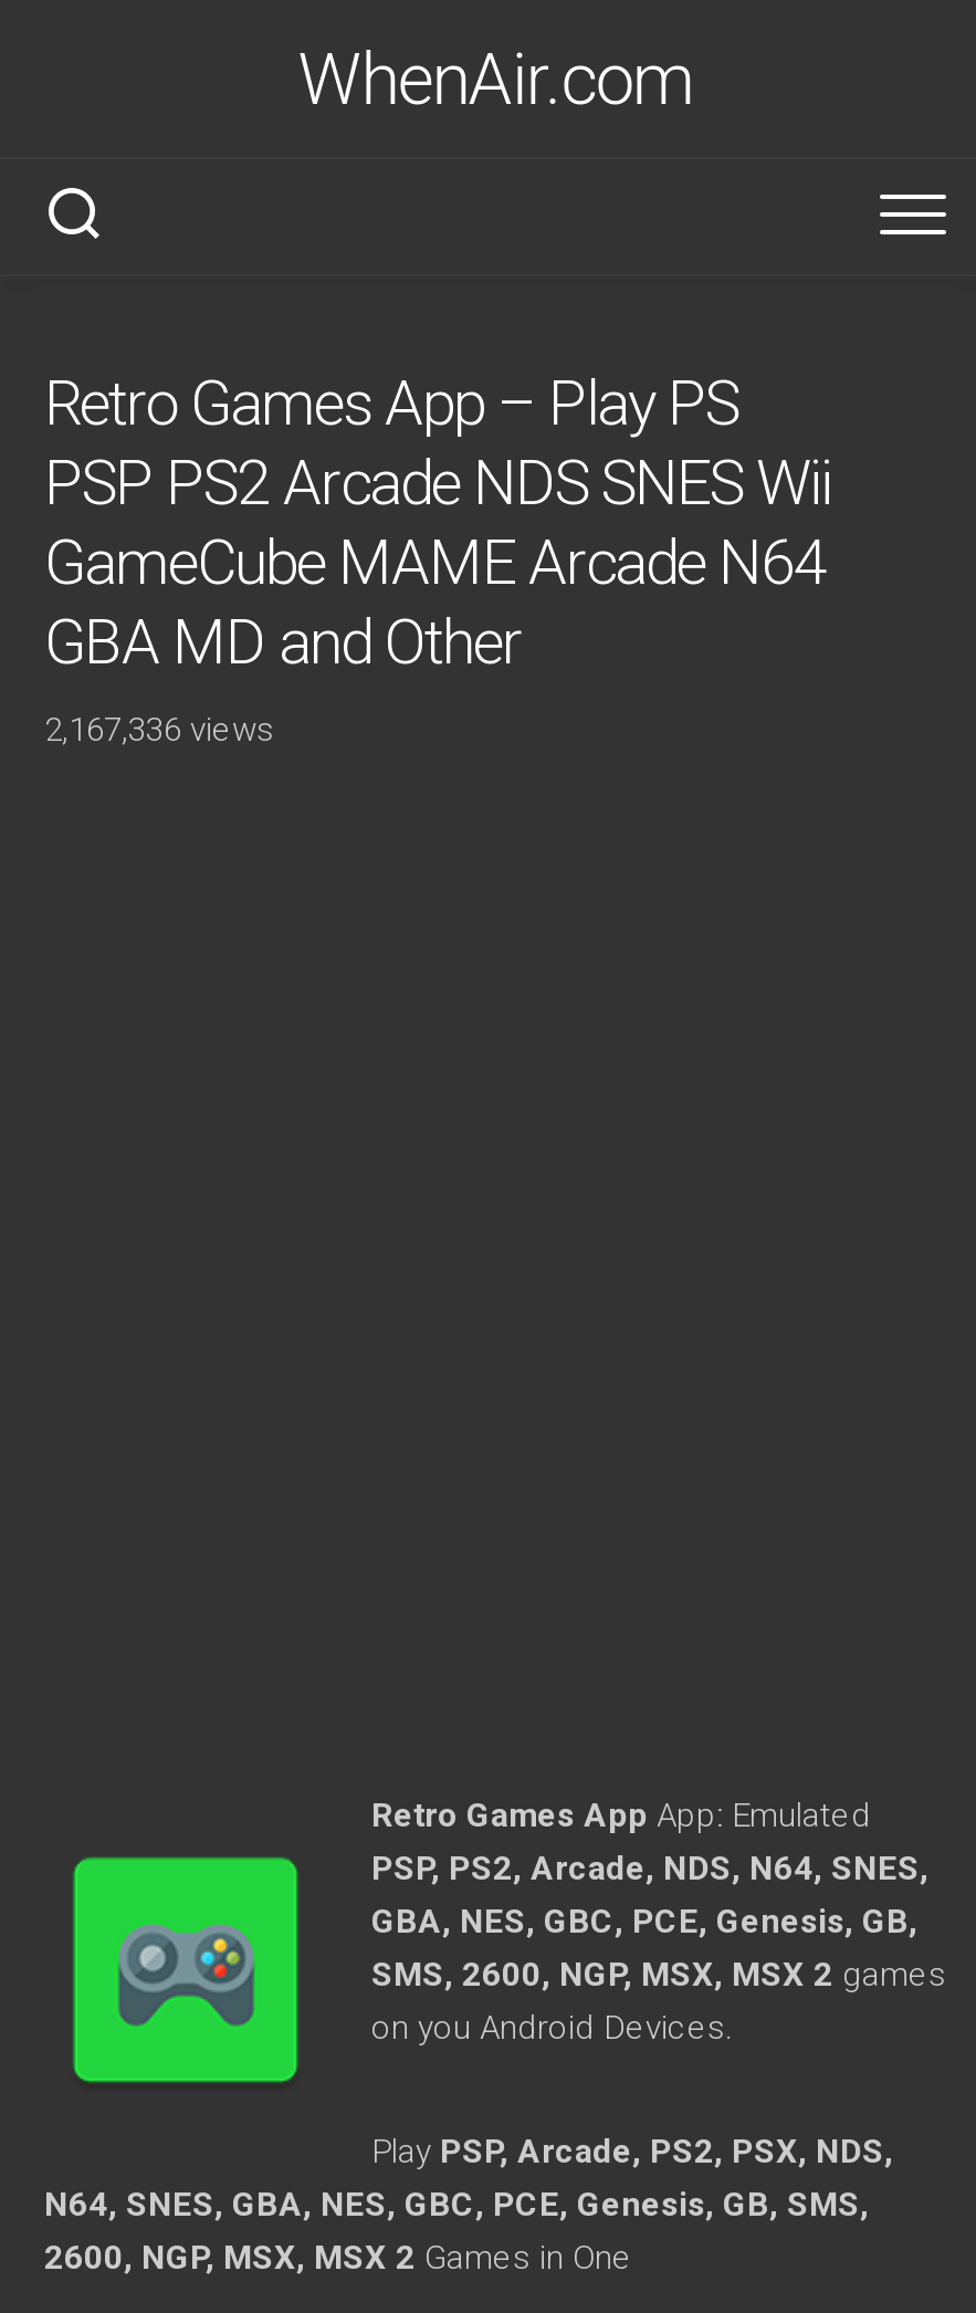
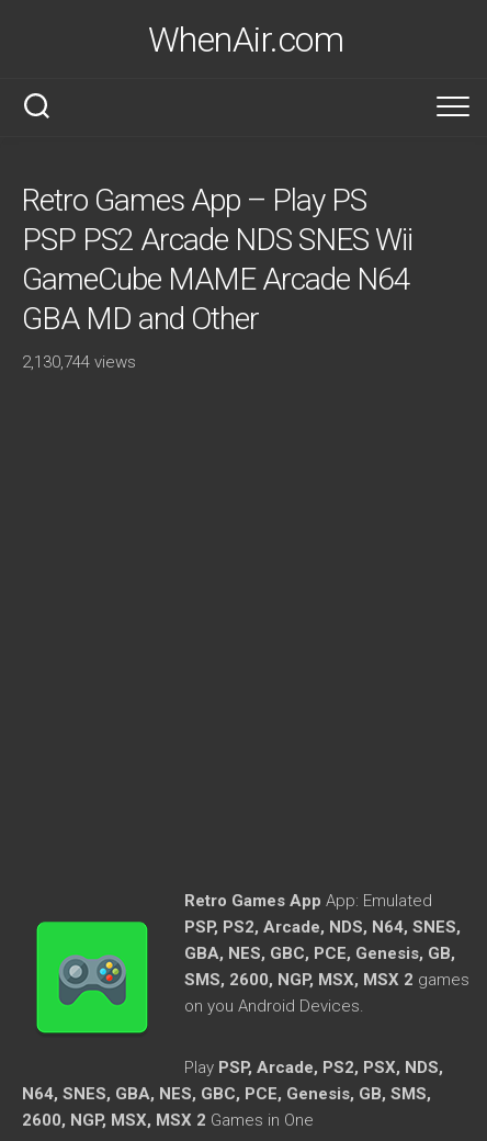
[44,710,274,750] 2,167,336 views -> [22,352,136,372] 2,130,744 views

